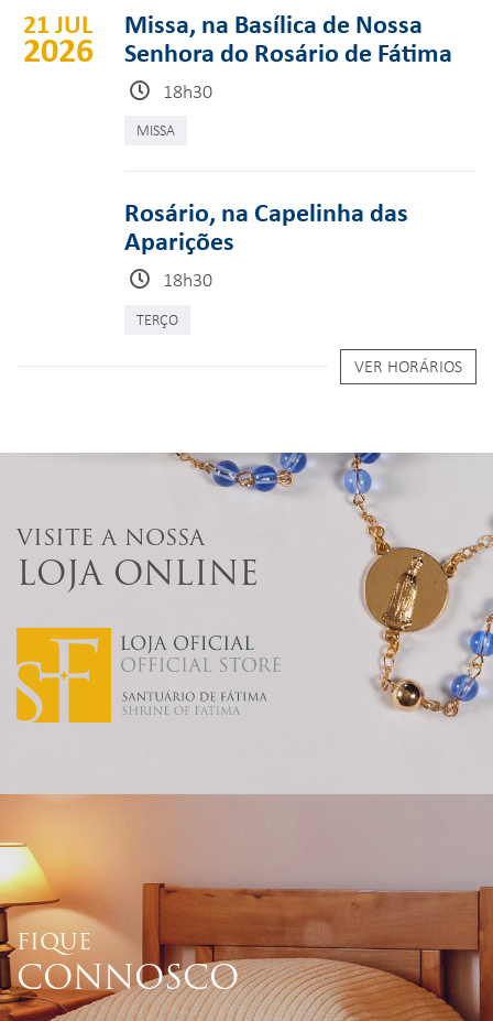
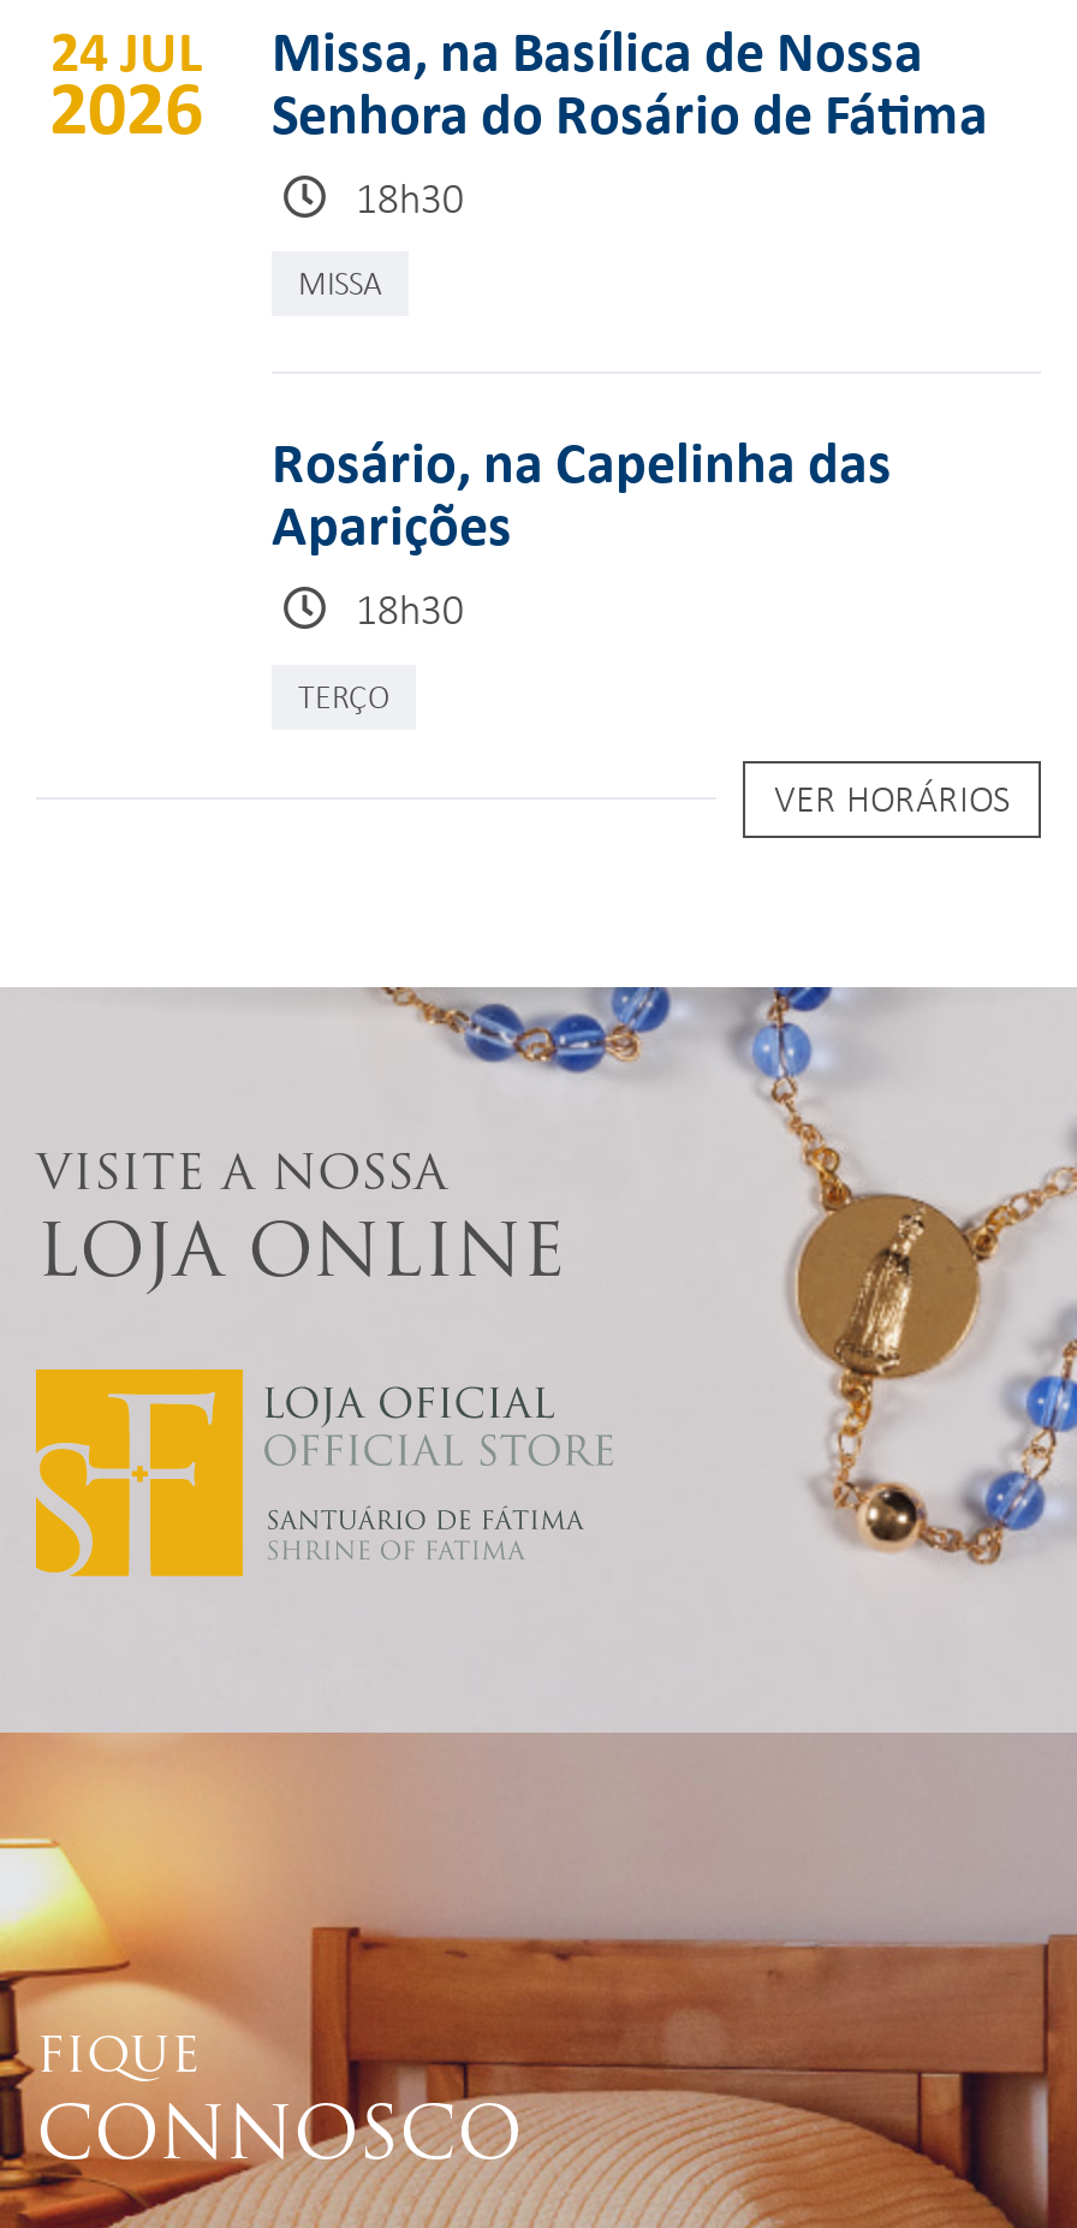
[23,6,423,41] 21 JUL Missa, na Basílica de Nossa -> [50,11,923,88] 24 JUL Missa, na Basílica de Nossa

